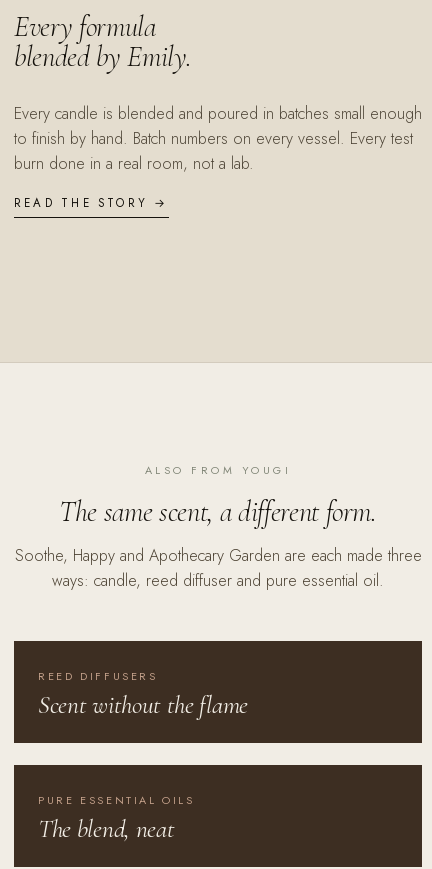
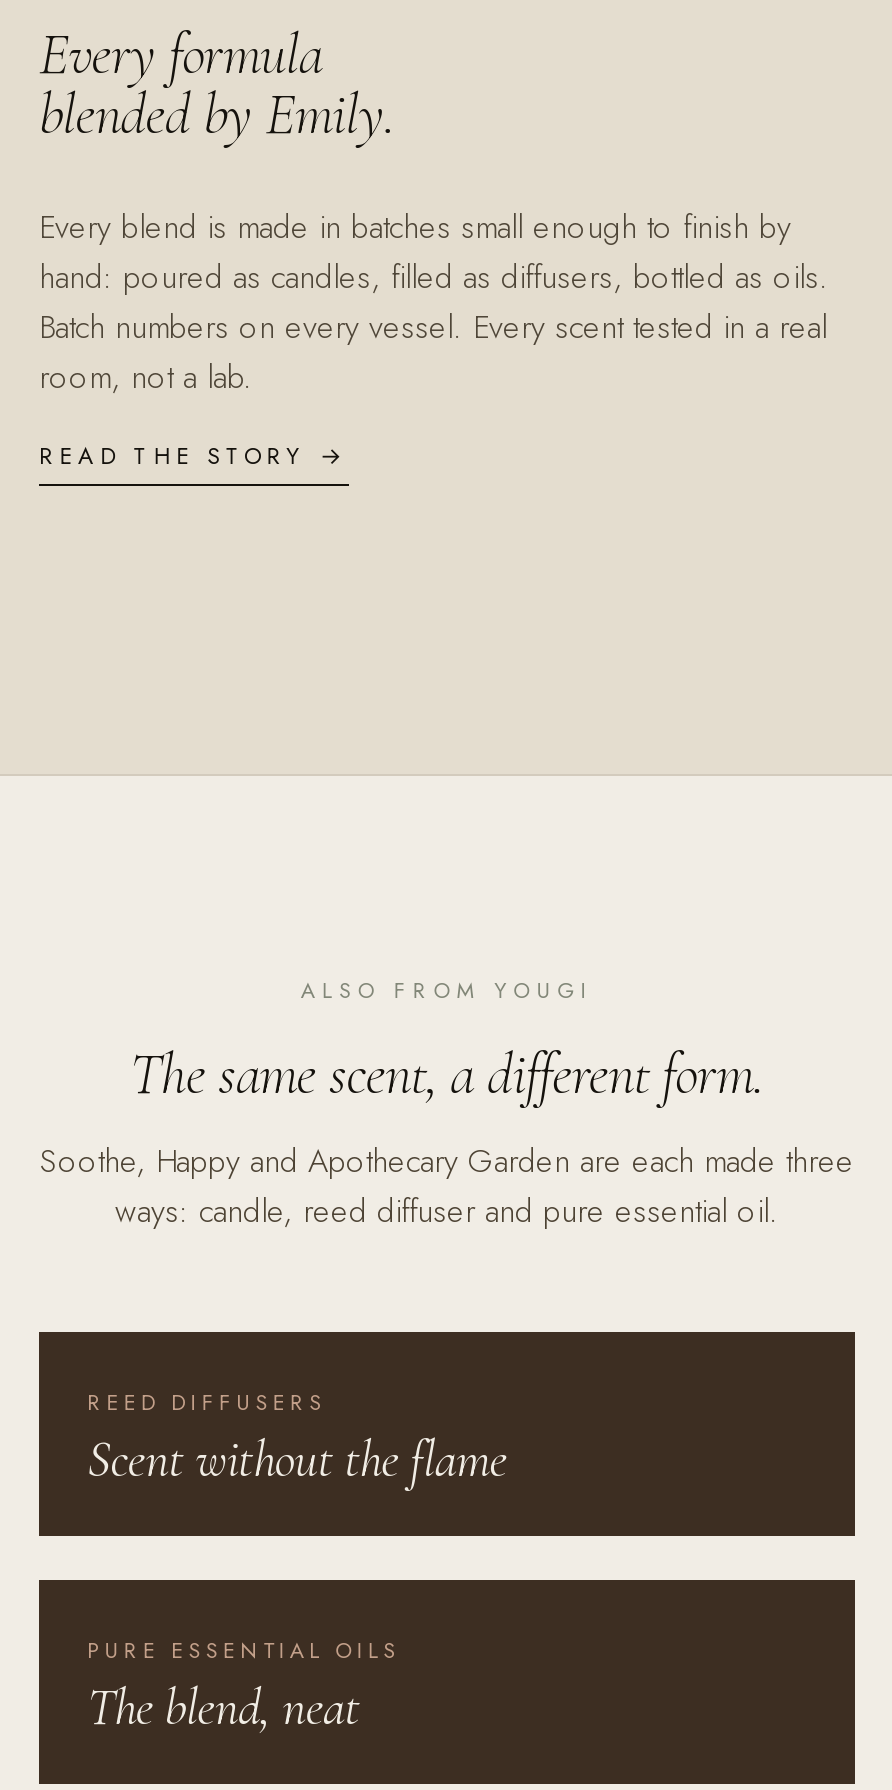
[14,101,422,174] Every candle is blended and poured in batches small enough | to finish by hand. Batch numbers on every vessel. Every test | burn done in a real room, not a lab. -> [39,203,829,399] Every blend is made in batches small enough to finish by | hand: poured as candles, filled as diffusers, bottled as oils. | Batch numbers on every vessel. Every scent tested in a real | room, not a lab.

